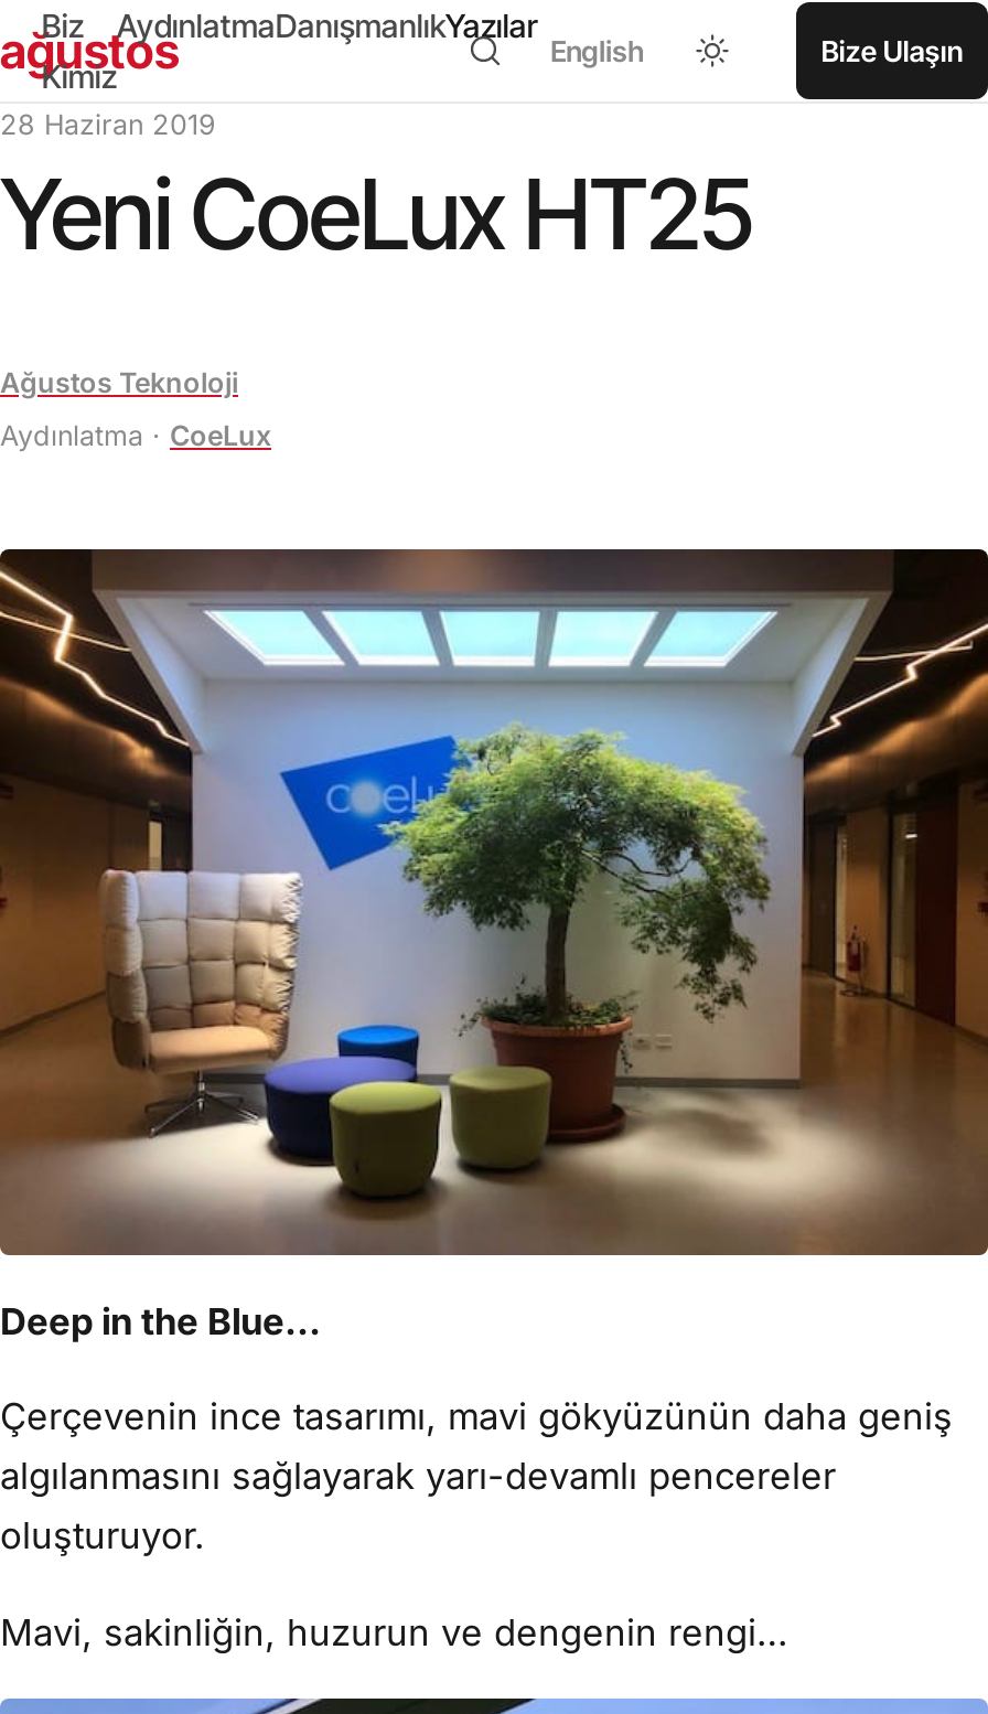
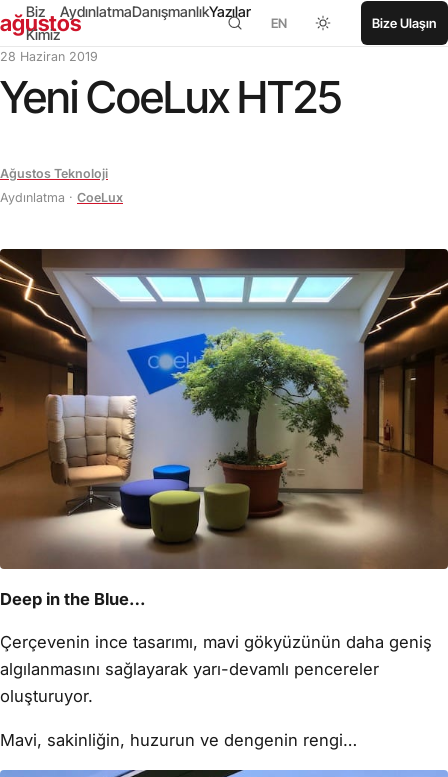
[550,32,645,67] English -> [271,14,287,30] EN

